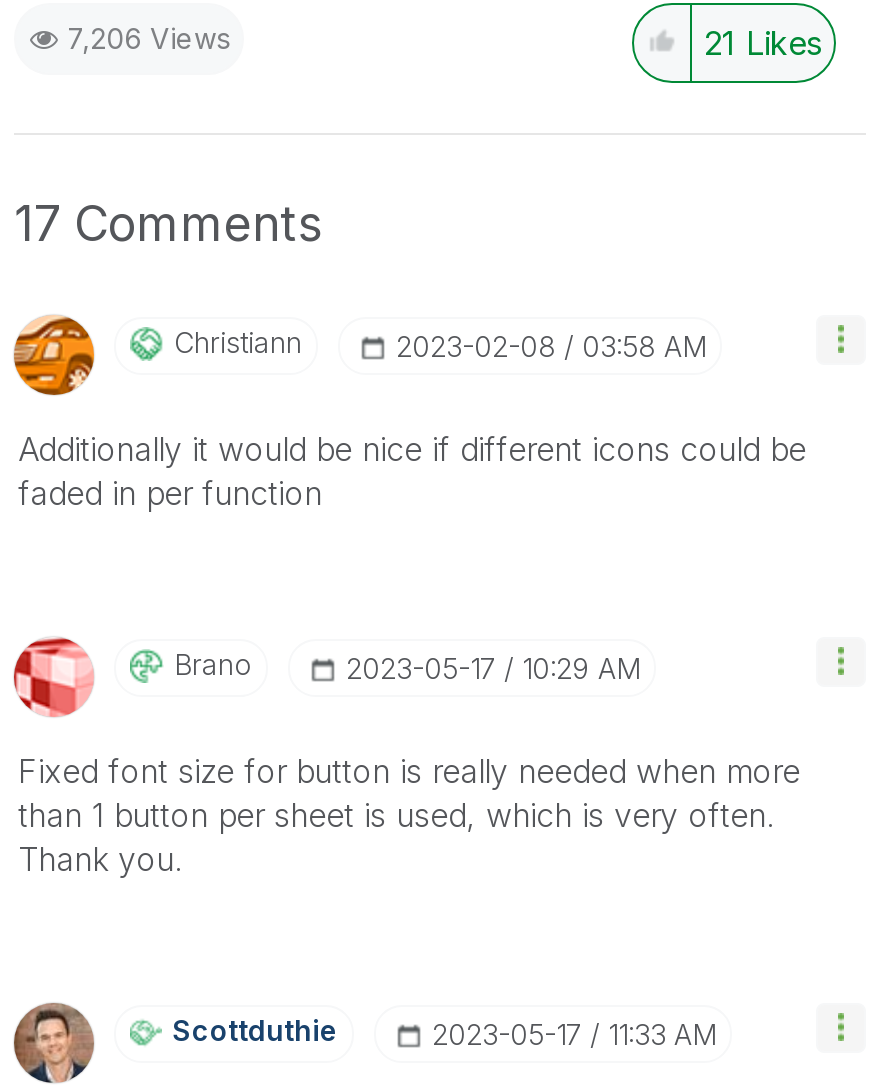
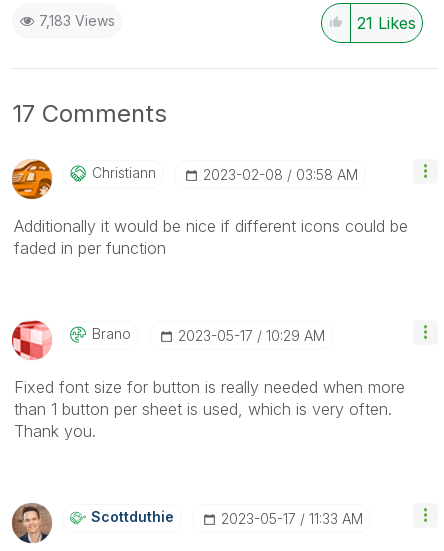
[68,21,230,55] 7,206 Views -> [39,12,115,29] 7,183 Views

